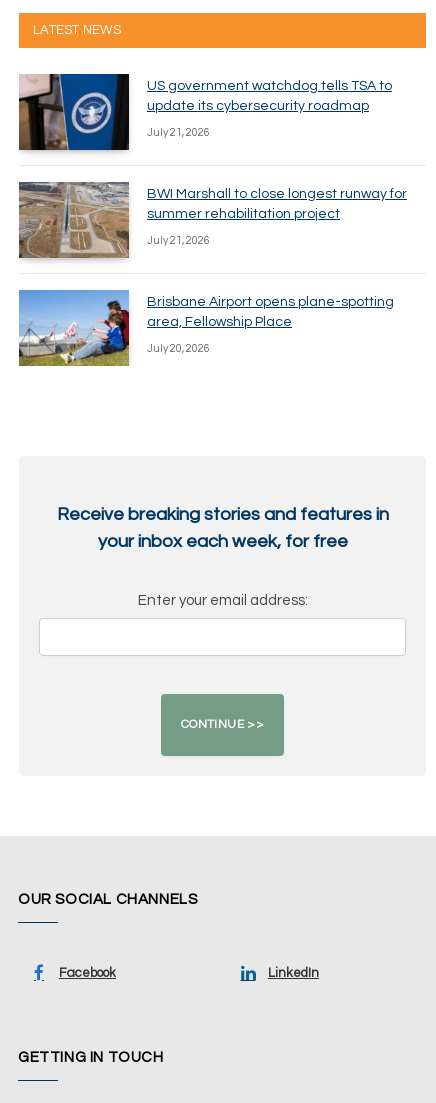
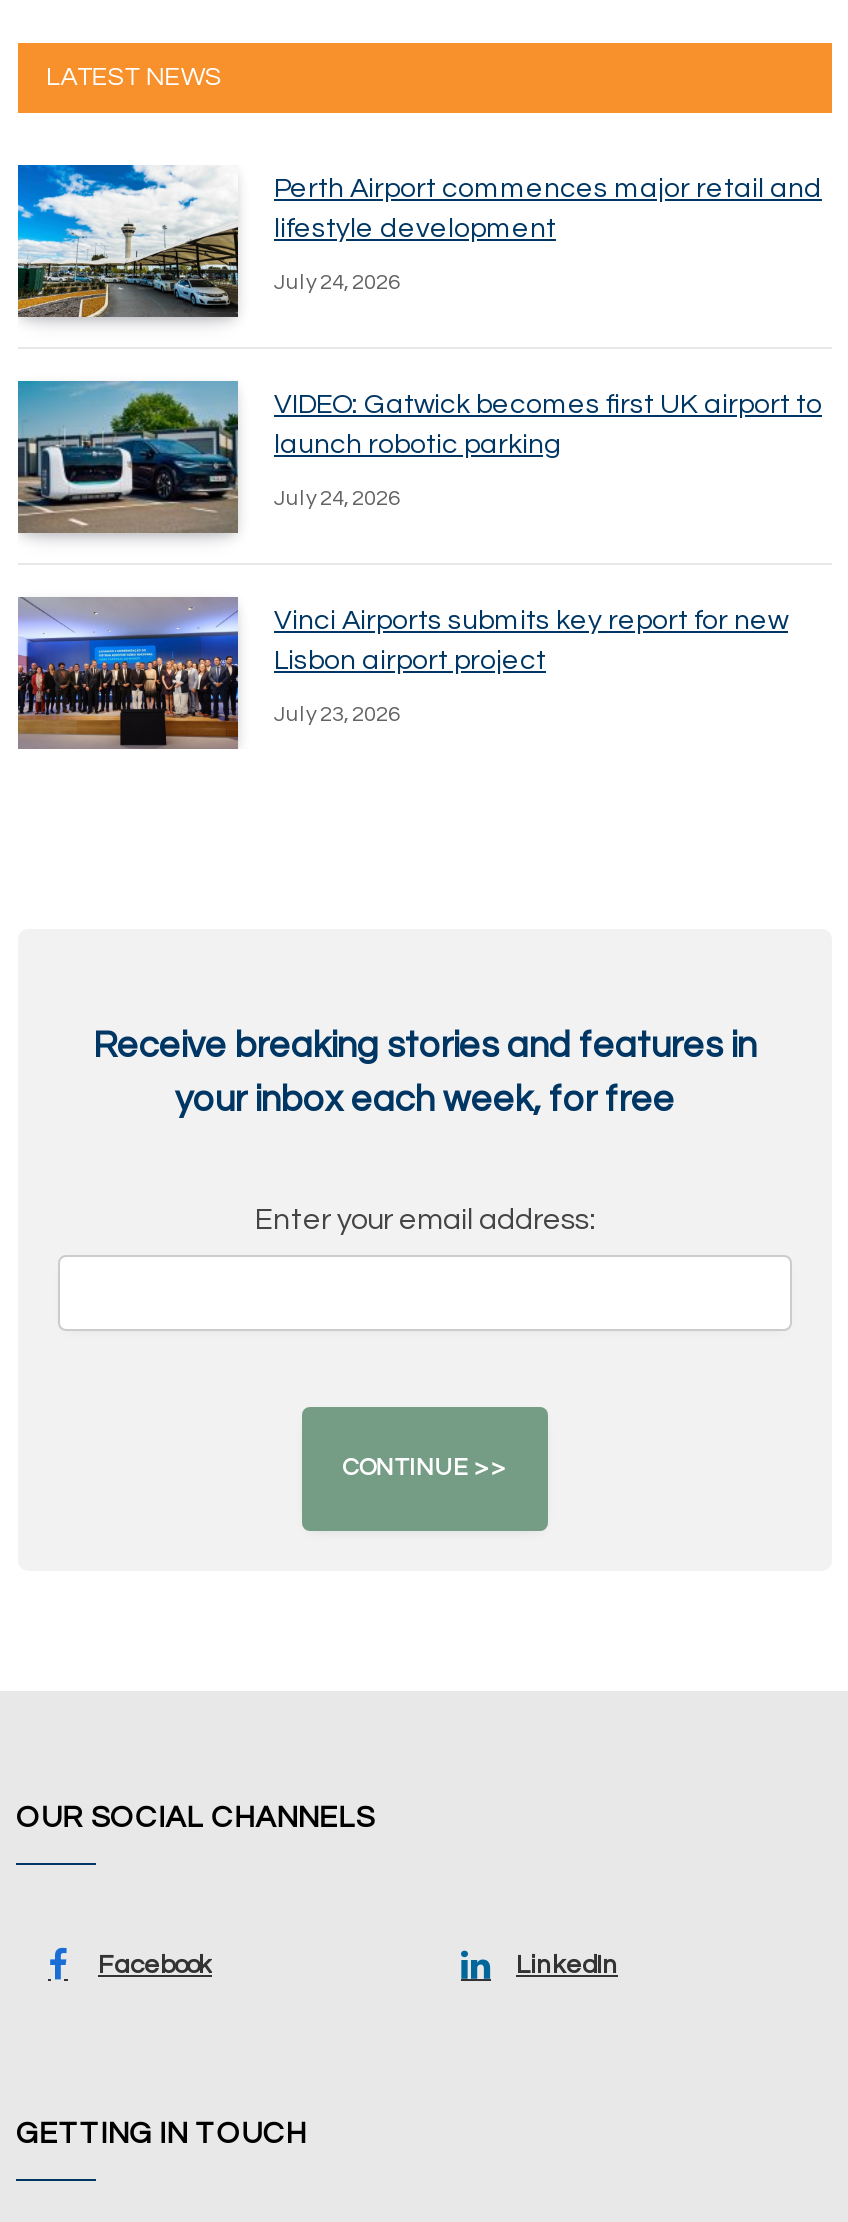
[18,73,392,151] [image] | US government watchdog tells TSA to | update its cybersecurity roadmap -> [16,163,822,319] [image] | Perth Airport commences major retail and | lifestyle development
[147,127,210,138] July 21, 2026 -> [274,272,400,294] July 24, 2026
[18,182,407,258] [image] | BWI Marshall to close longest runway for | summer rehabilitation project -> [16,379,822,533] [image] | VIDEO: Gatwick becomes first UK airport to | launch robotic parking
[147,235,210,246] July 21, 2026 -> [274,488,400,510] July 24, 2026
[18,290,394,367] [image] | Brisbane Airport opens plane-spotting | area, Fellowship Place -> [16,597,788,751] [image] | Vinci Airports submits key report for new | Lisbon airport project
[147,343,210,354] July 20, 2026 -> [274,704,400,726] July 23, 2026

